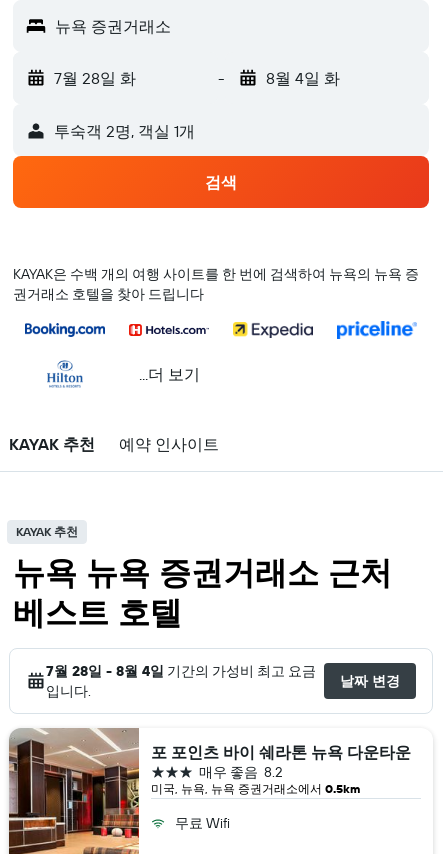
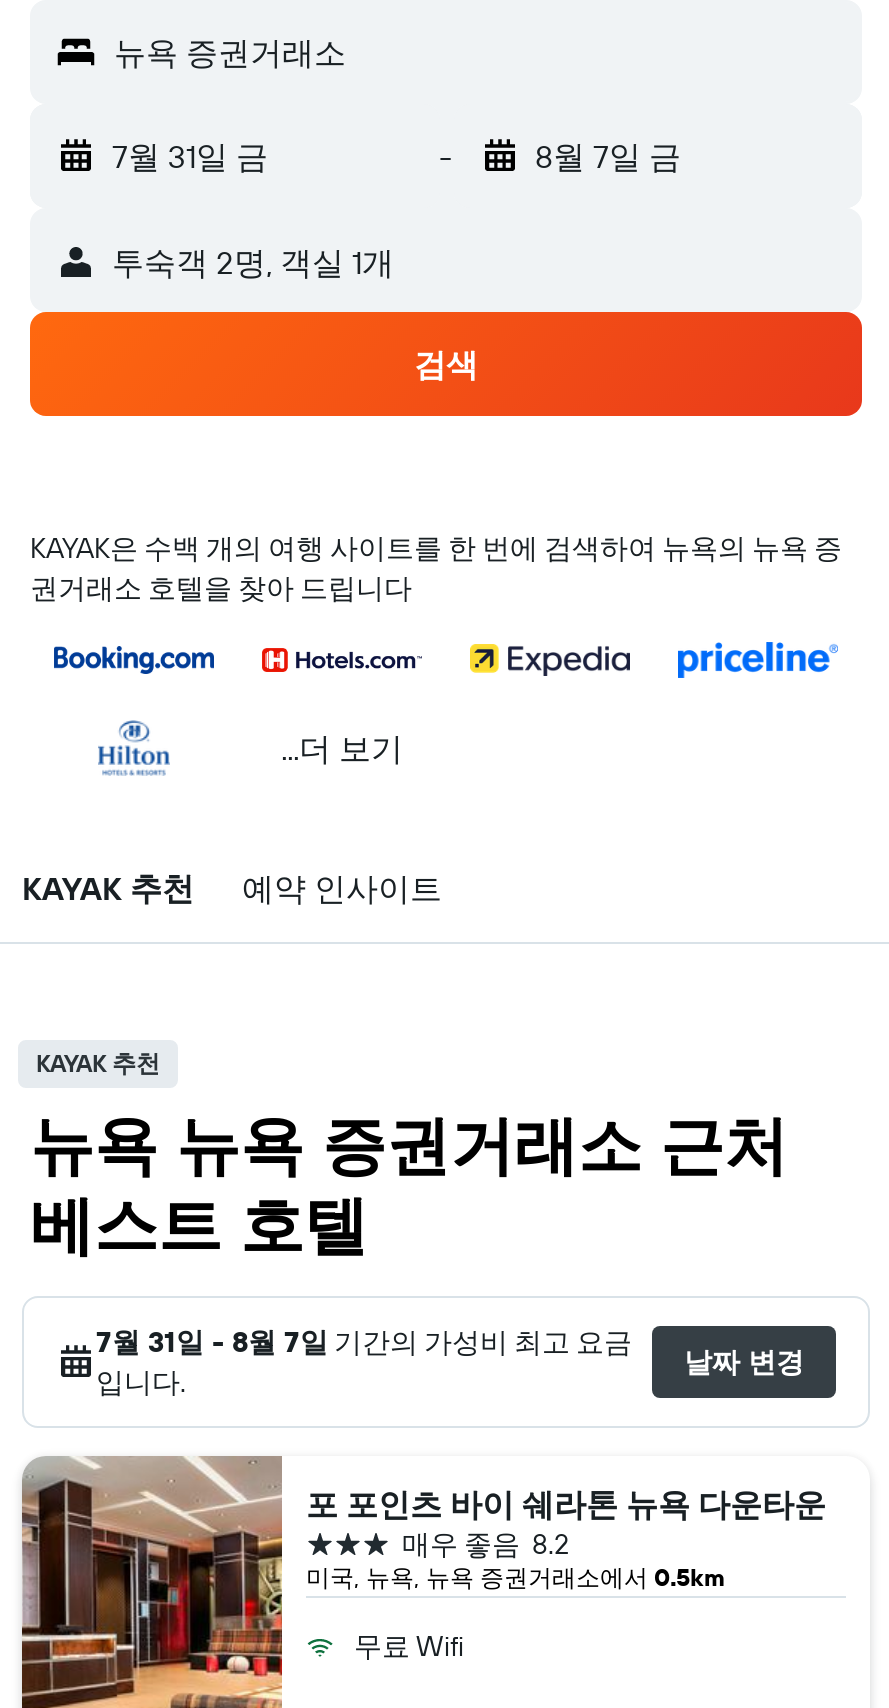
[54,68,136,88] 7월 28일 화 -> [112,136,268,176] 7월 31일 금
[265,68,339,88] 8월 4일 화 -> [535,136,681,176] 8월 7일 금
[46,662,316,680] 7월 28일 - 8월 4일 기간의 가성비 최고 요금 -> [96,1324,632,1360] 7월 31일 - 8월 7일 기간의 가성비 최고 요금

